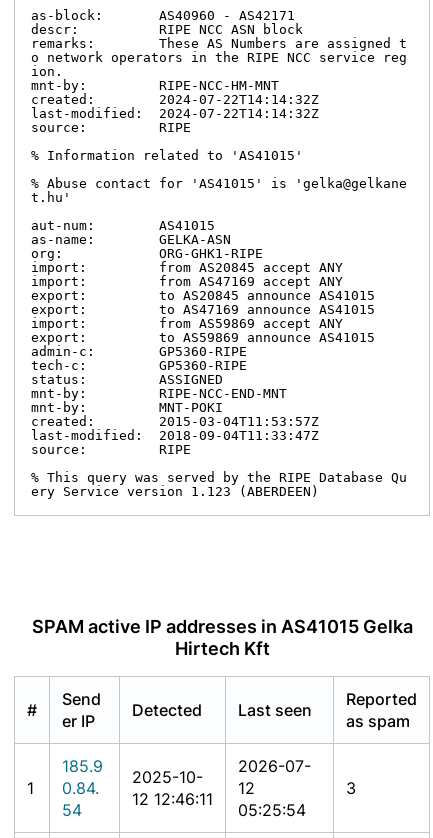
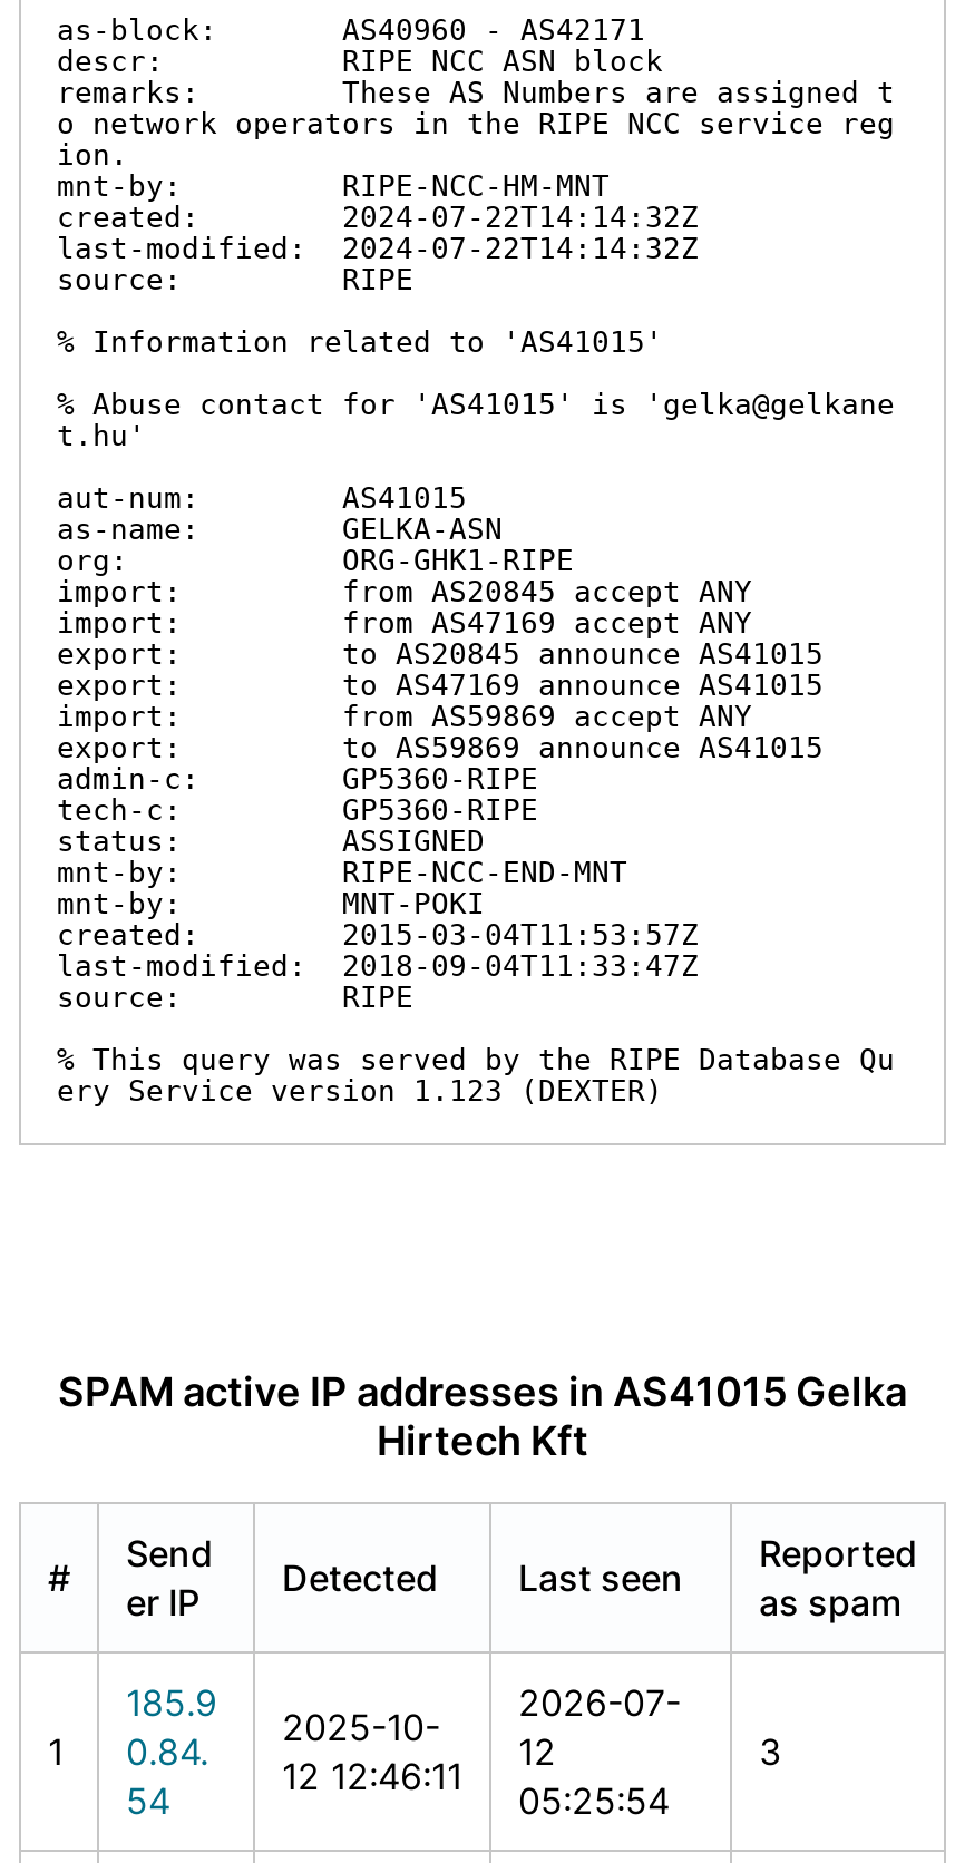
[31,484,319,499] ery Service version 1.123 (ABERDEEN) -> [57,1074,663,1108] ery Service version 1.123 (DEXTER)

